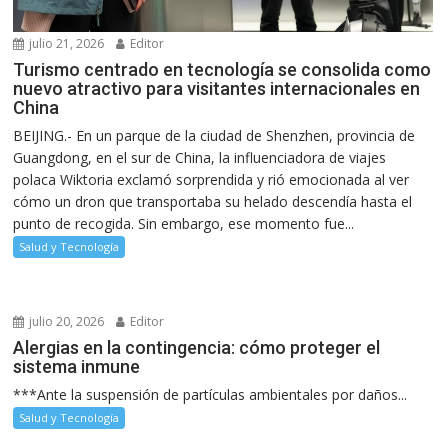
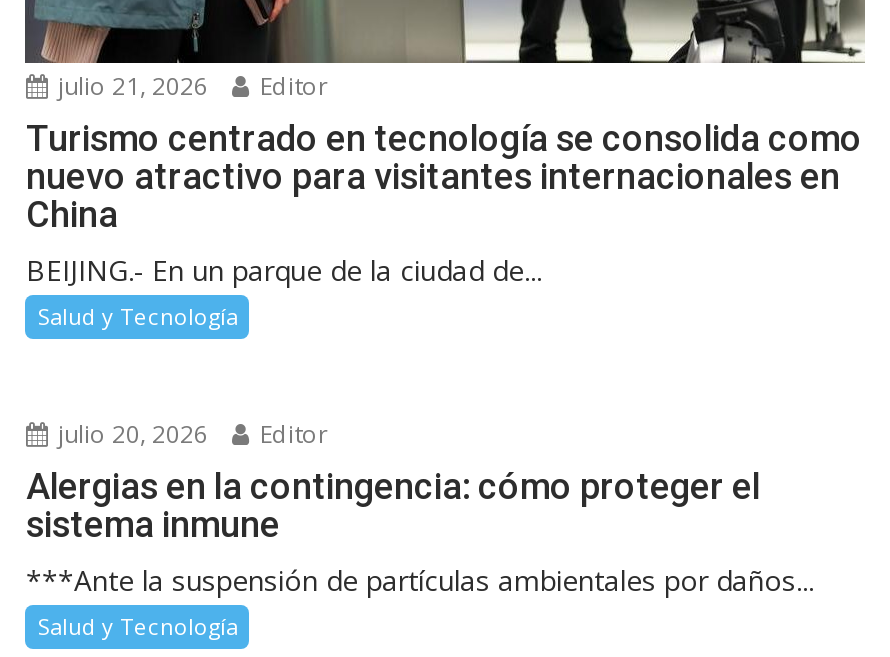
[13,125,415,232] BEIJING.- En un parque de la ciudad de Shenzhen, provincia de | Guangdong, en el sur de China, la influenciadora de viajes | polaca Wiktoria exclamó sorprendida y rió emocionada al ver | cómo un dron que transportaba su helado descendía hasta el | punto de recogida. Sin embargo, ese momento fue... -> [26,251,542,289] BEIJING.- En un parque de la ciudad de...

